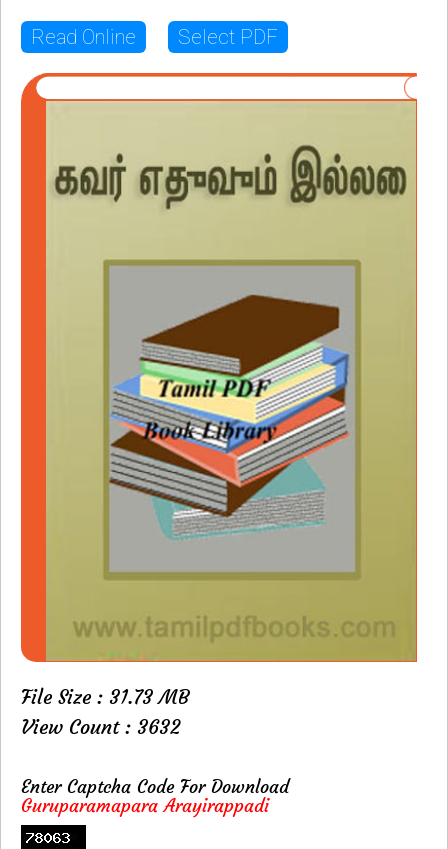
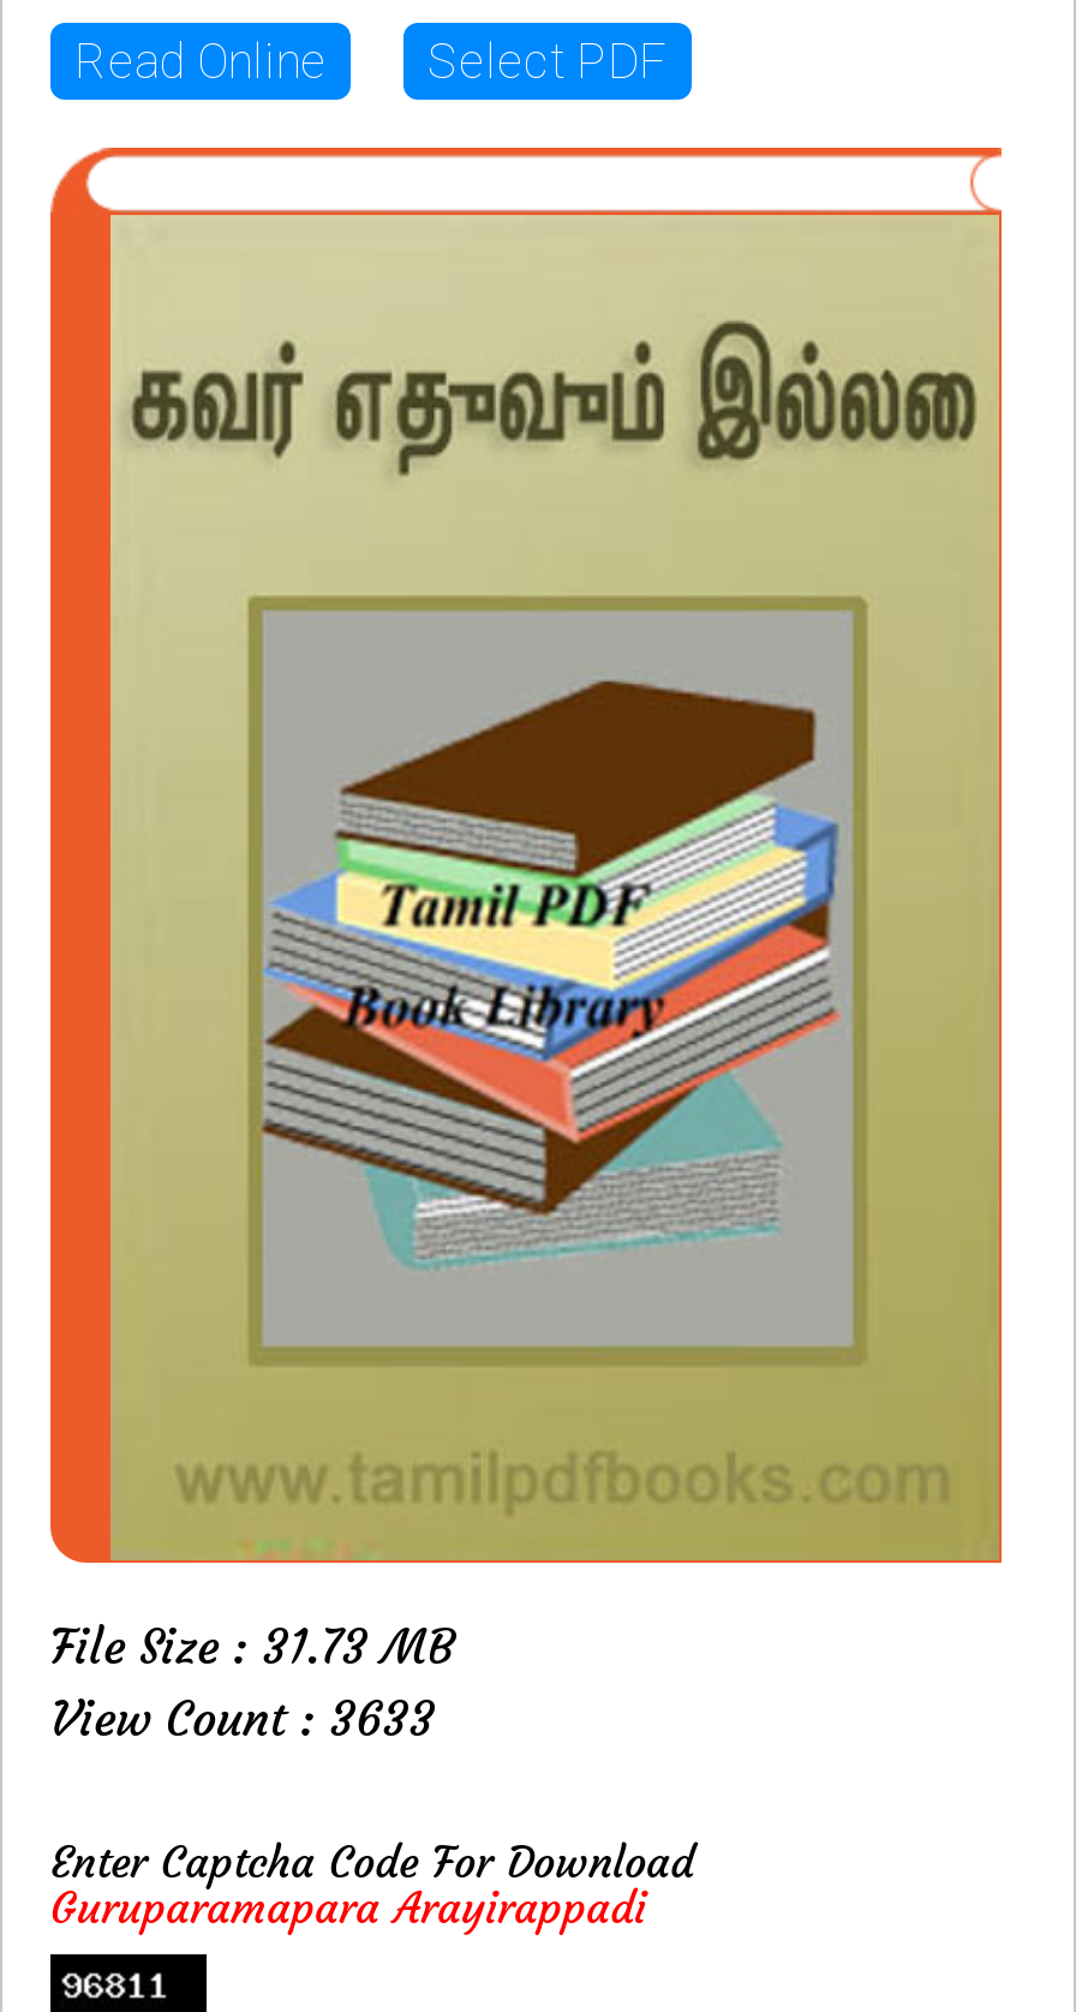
[21,714,180,739] View Count : 3632 -> [50,1688,435,1748] View Count : 3633

